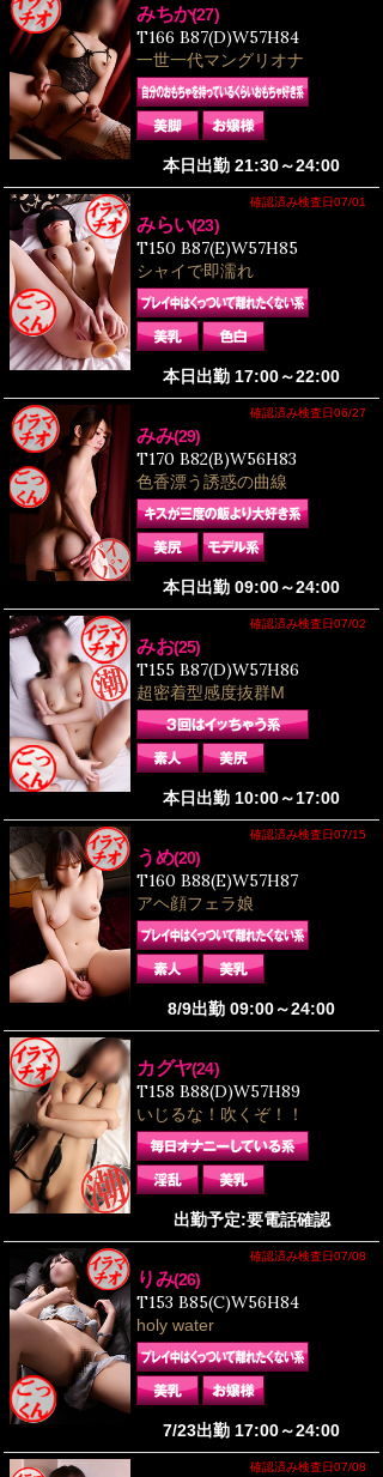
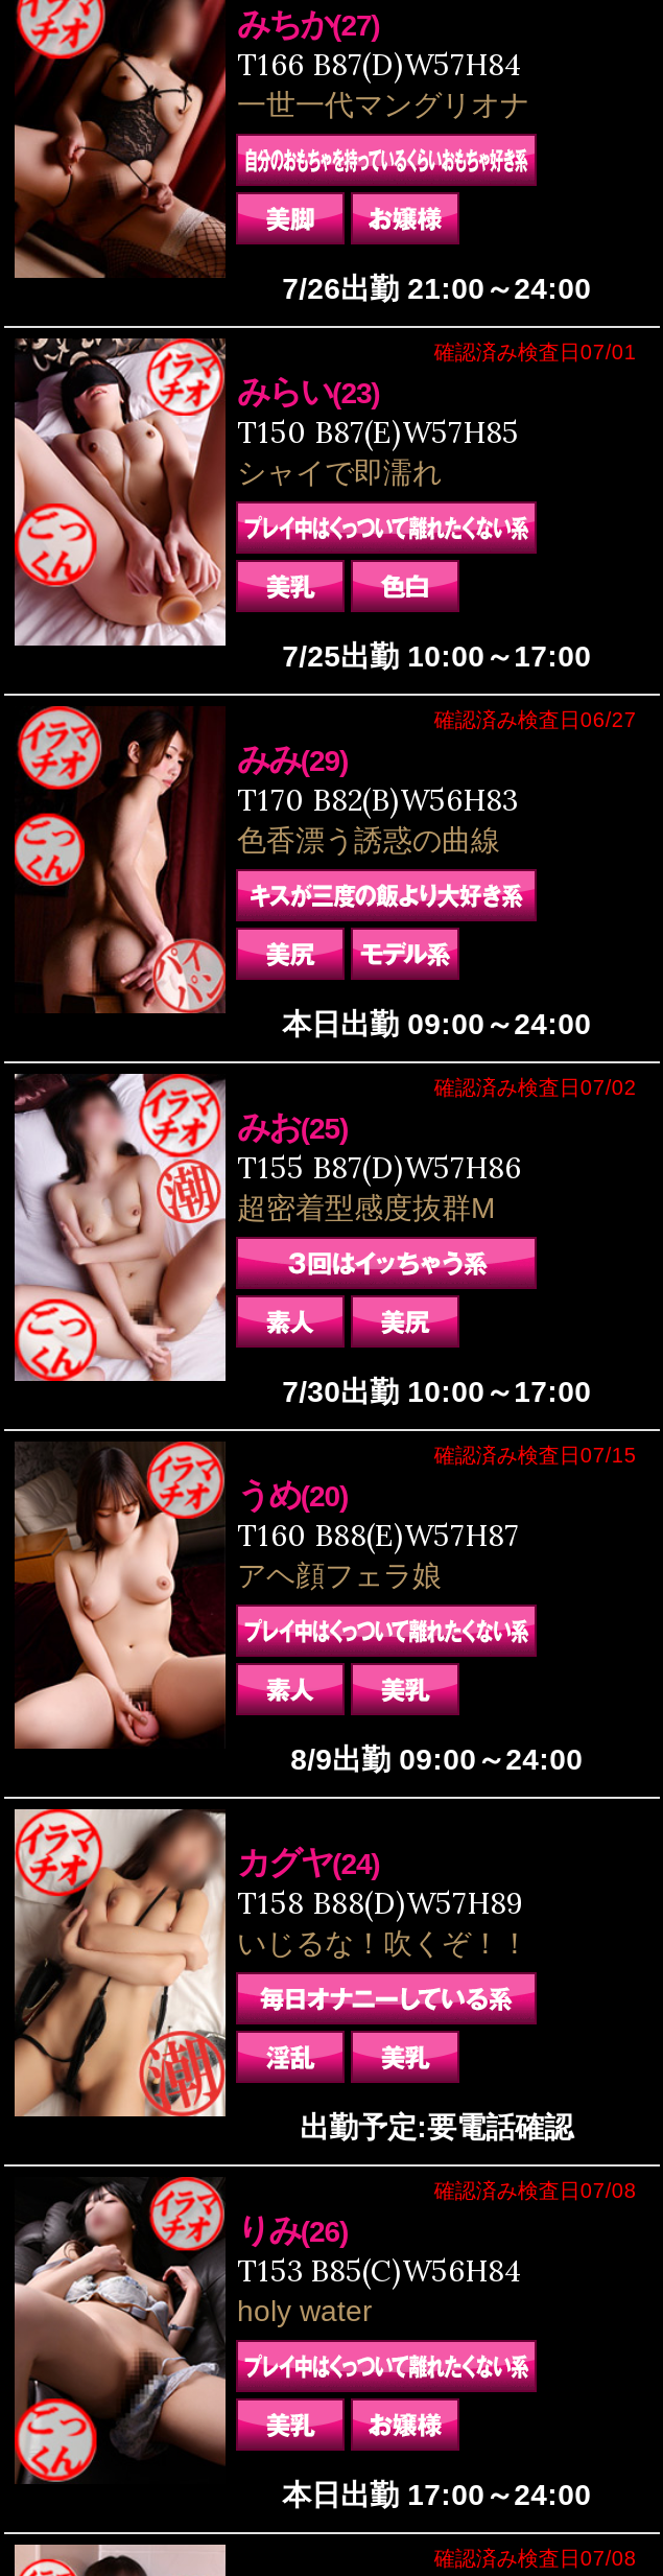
[163,156,340,175] 本日出勤 21:30～24:00 -> [282,272,591,305] 7/26出勤 21:00～24:00
[163,367,340,386] 本日出勤 17:00～22:00 -> [282,640,591,673] 7/25出勤 10:00～17:00
[163,788,340,808] 本日出勤 10:00～17:00 -> [282,1375,591,1409] 7/30出勤 10:00～17:00
[163,1421,340,1440] 7/23出勤 17:00～24:00 -> [282,2478,591,2512] 本日出勤 17:00～24:00

